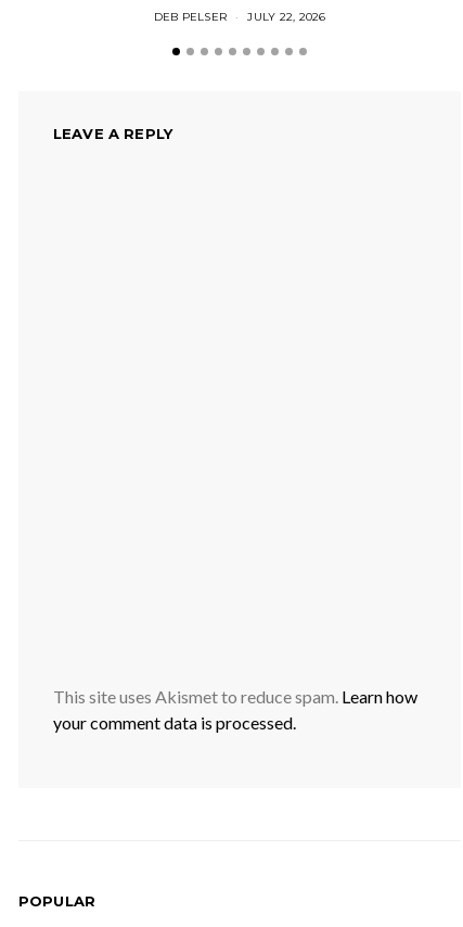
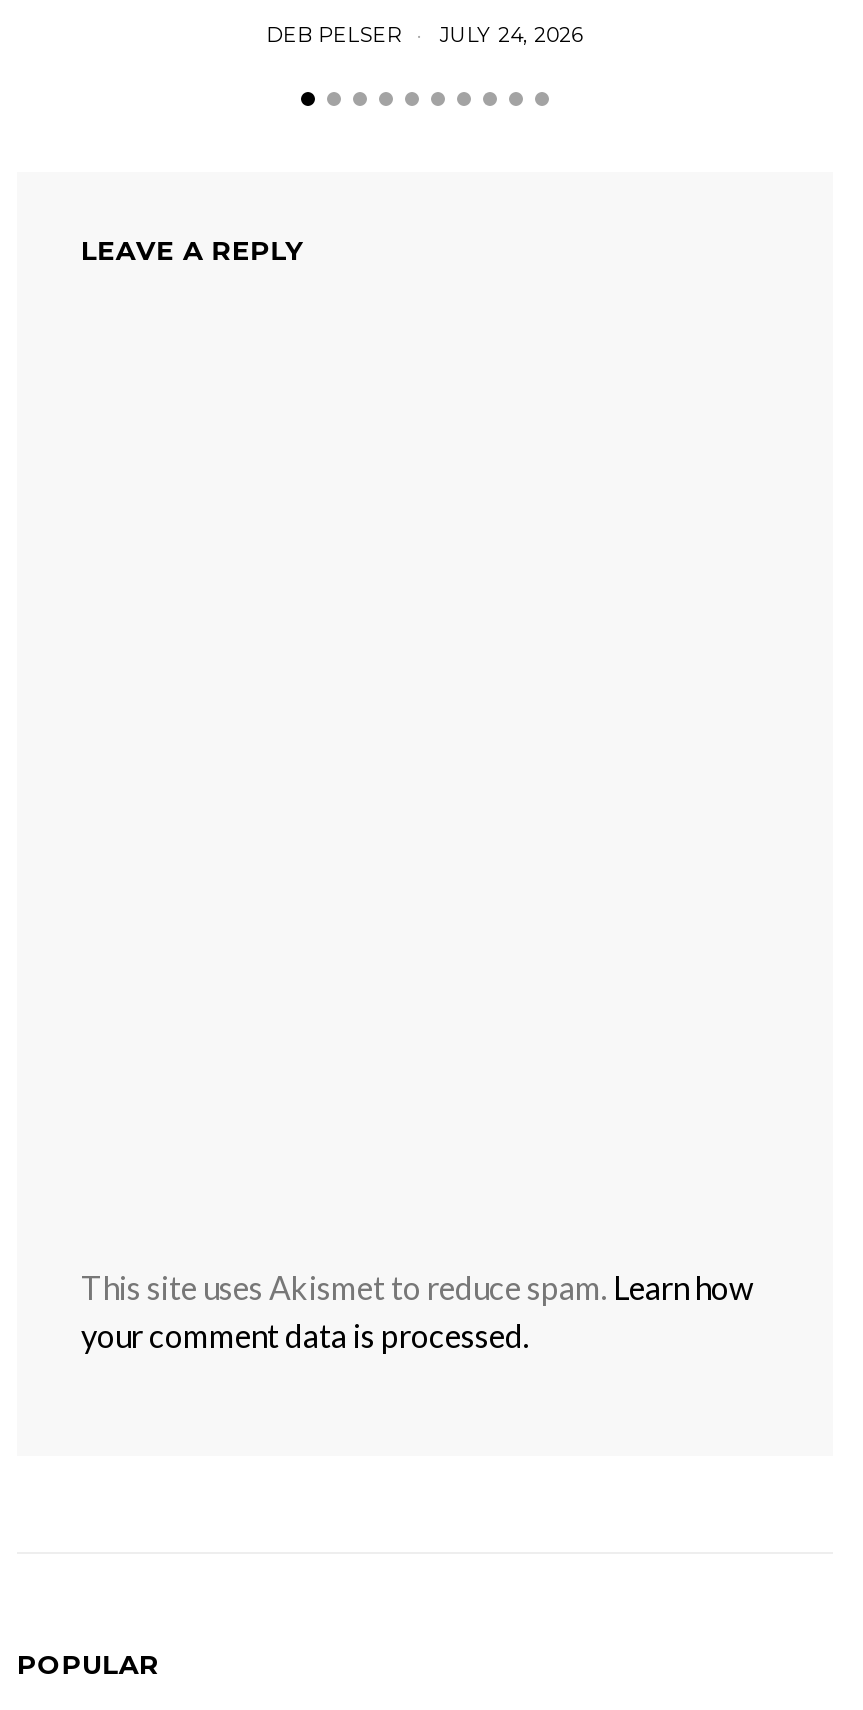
[153,9,326,23] DEB PELSER JULY 22, 2026 -> [266,21,584,47] DEB PELSER JULY 24, 2026

